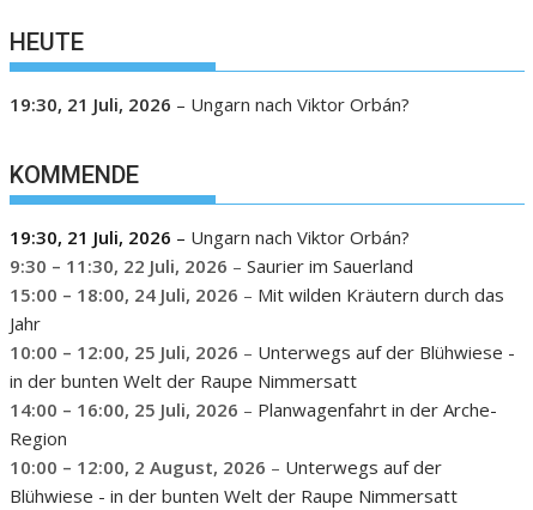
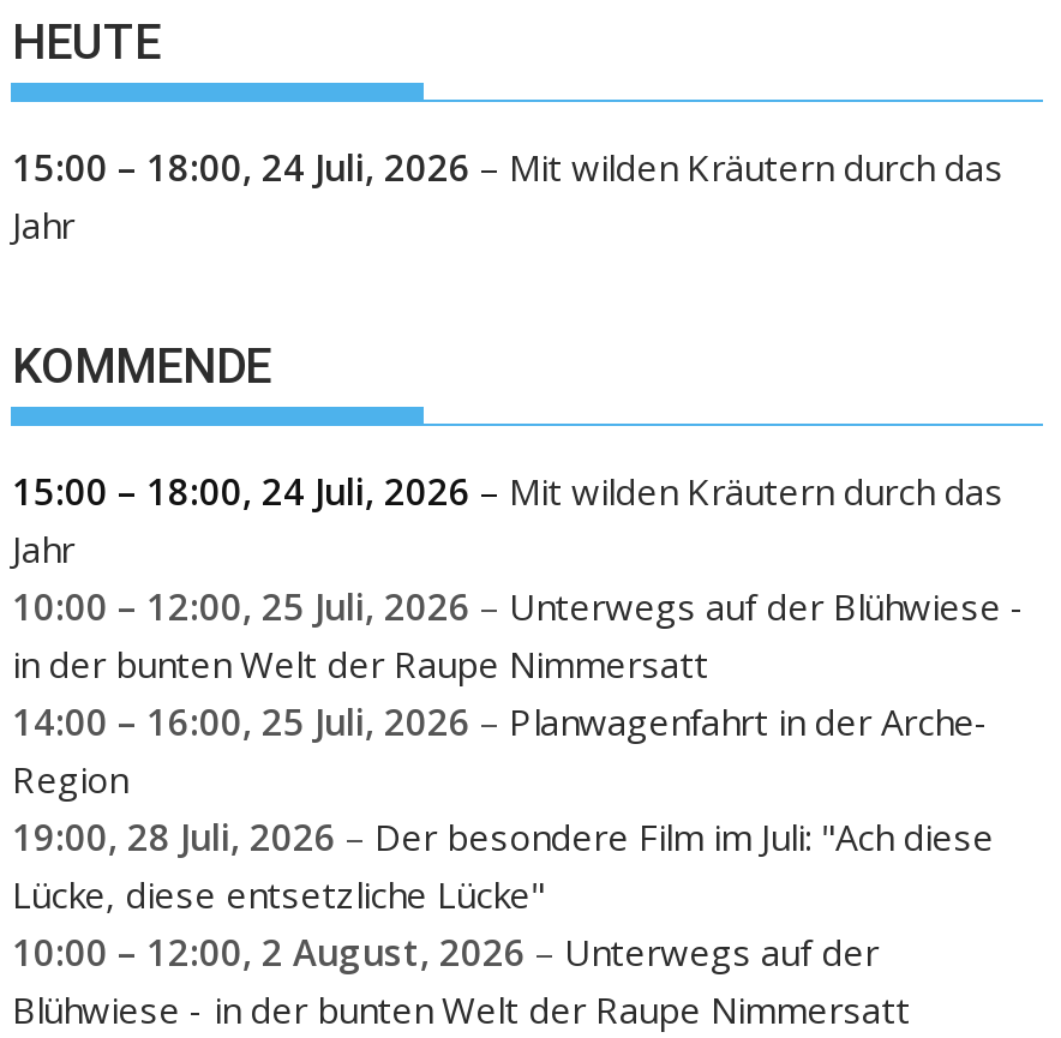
[10,92,410,116] 19:30, 21 Juli, 2026 – Ungarn nach Viktor Orbán? -> [12,143,1003,249] 15:00 – 18:00, 24 Juli, 2026 – Mit wilden Kräutern durch das | Jahr
[10,225,414,278] 19:30, 21 Juli, 2026 – Ungarn nach Viktor Orbán? | 9:30 – 11:30, 22 Juli, 2026 – Saurier im Sauerland -> none
moved [10,282,516,450] -> [12,466,1025,802]: 15:00 – 18:00, 24 Juli, 2026 – Mit wilden Kräutern durch das | Jahr | 10:00 – 12:00, 25 Juli, 2026 – Unterwegs auf der Blühwiese - | in der bunten Welt der Raupe Nimmersatt | 14:00 – 16:00, 25 Juli, 2026 – Planwagenfahrt in der Arche- | Region
none -> [12,812,994,918] 19:00, 28 Juli, 2026 – Der besondere Film im Juli: "Ach diese | Lücke, diese entsetzliche Lücke"

